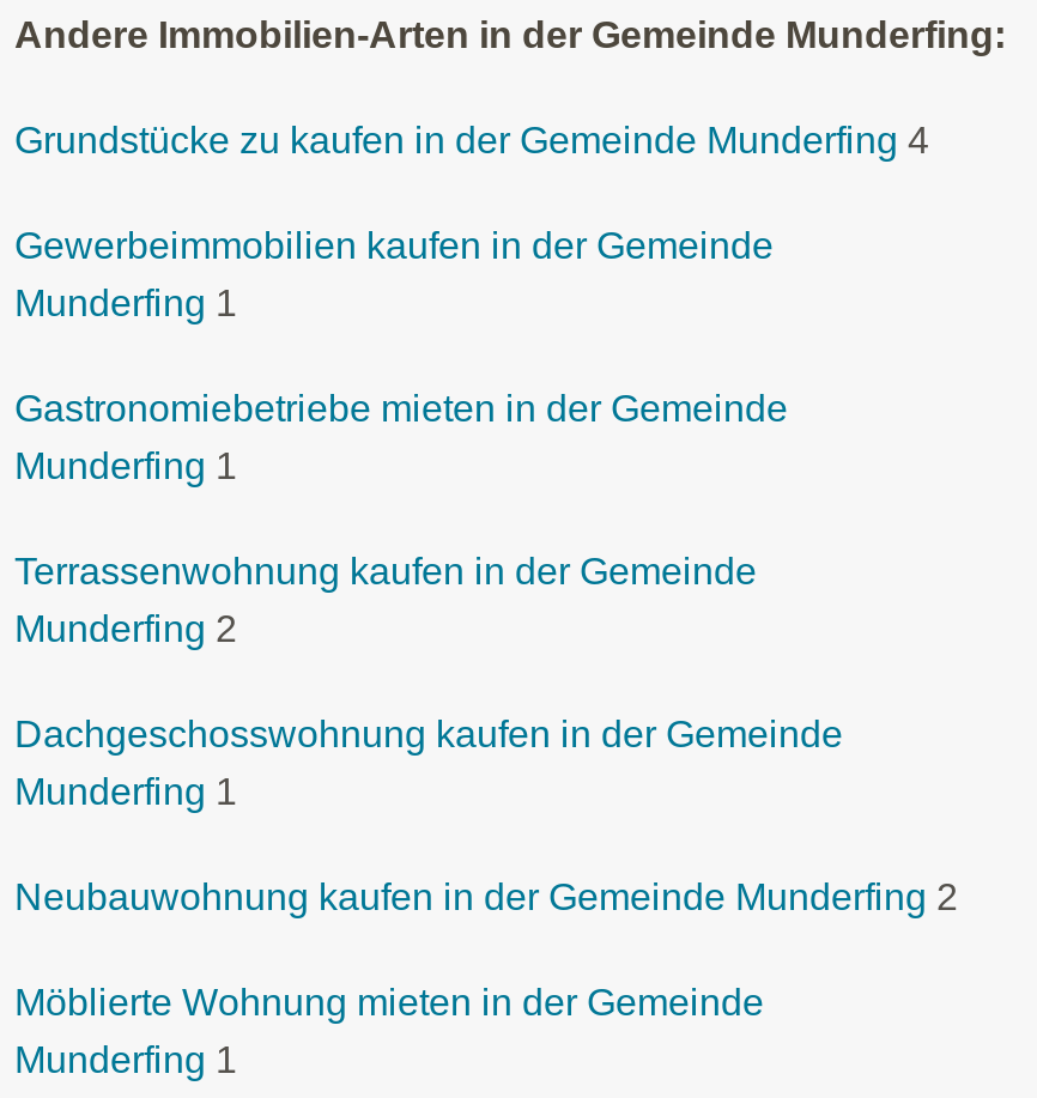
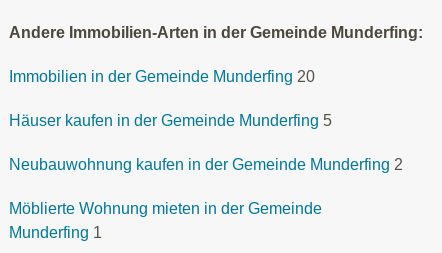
[14,119,929,811] Grundstücke zu kaufen in der Gemeinde Munderfing 4 | Gewerbeimmobilien kaufen in der Gemeinde | Munderfing 1 | Gastronomiebetriebe mieten in der Gemeinde | Munderfing 1 | Terrassenwohnung kaufen in der Gemeinde | Munderfing 2 | Dachgeschosswohnung kaufen in der Gemeinde | Munderfing 1 -> [9,67,332,128] Immobilien in der Gemeinde Munderfing 20 | Häuser kaufen in der Gemeinde Munderfing 5

